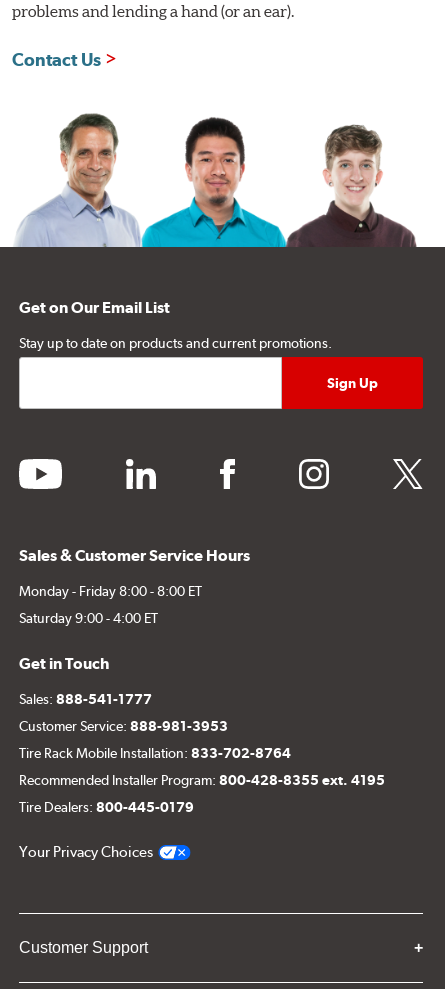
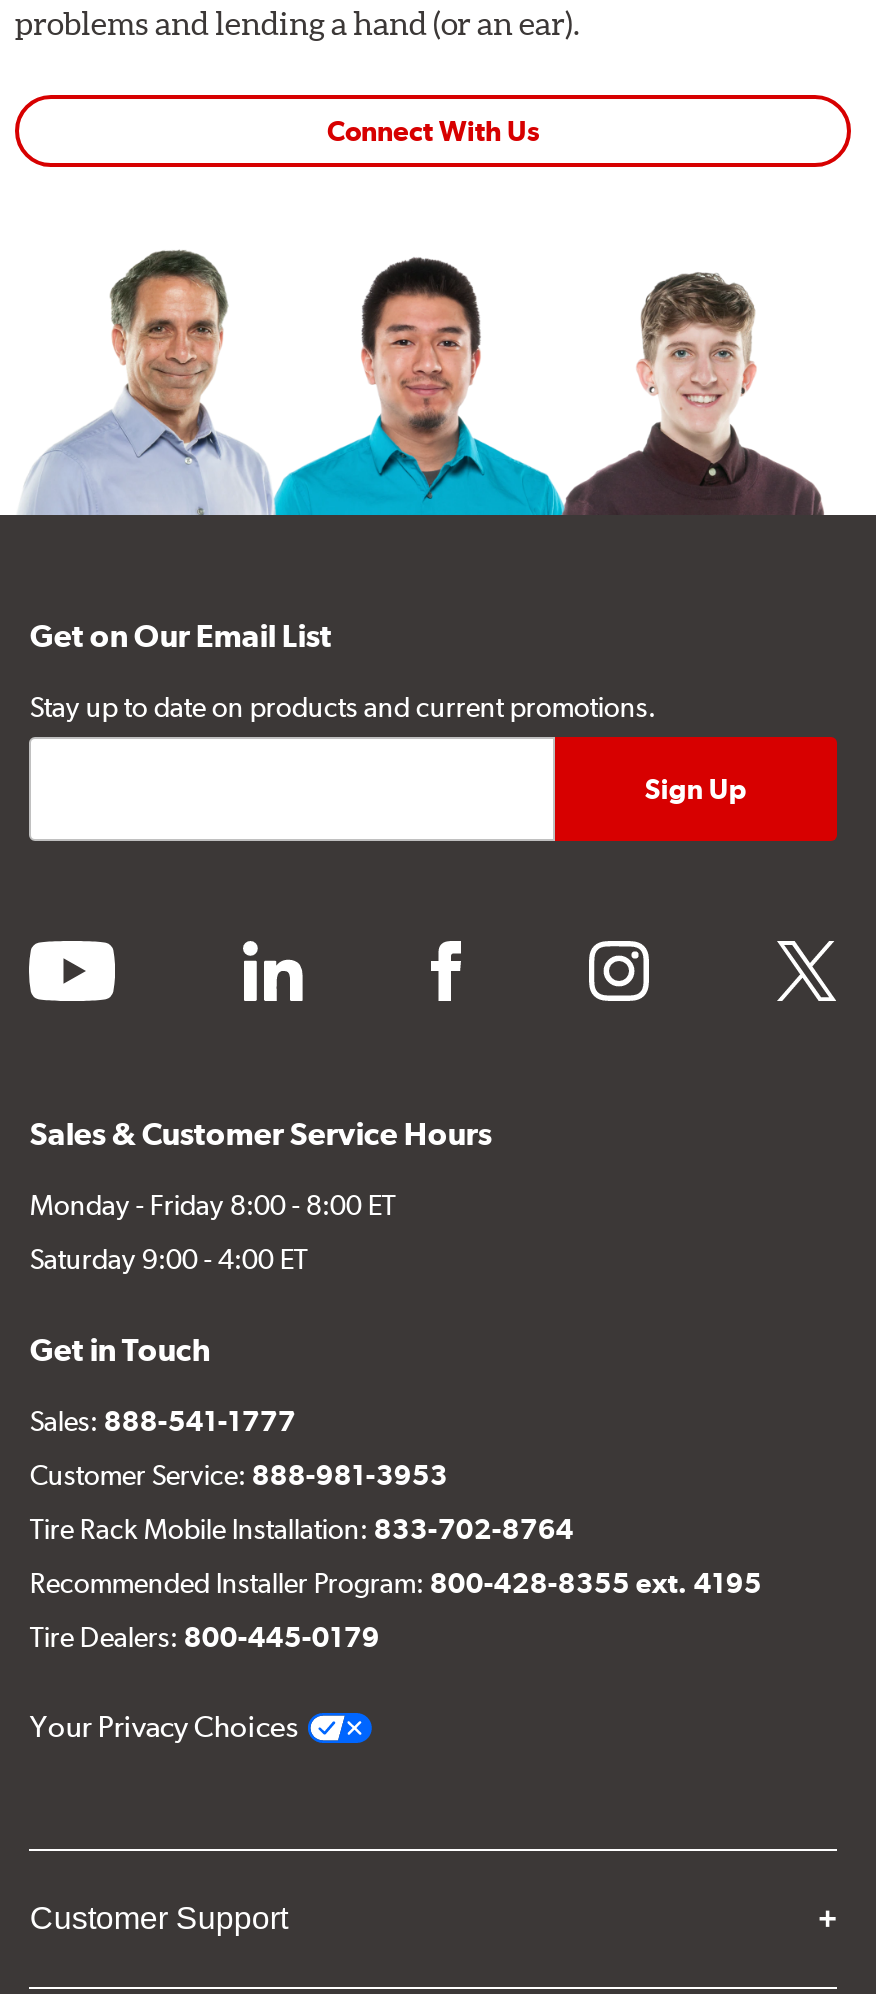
[12,49,101,70] Contact Us -> [327,114,539,146] Connect With Us

